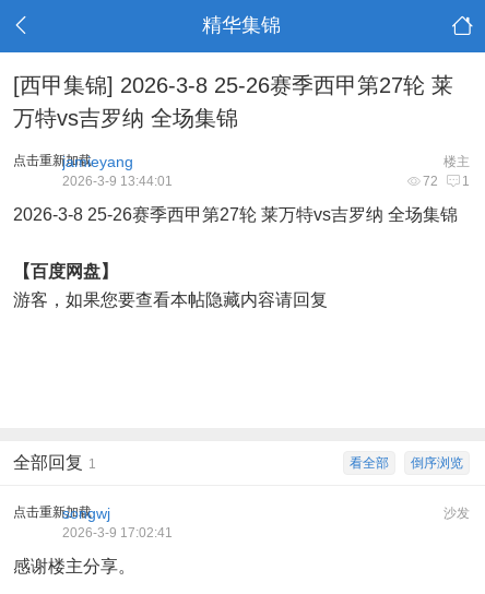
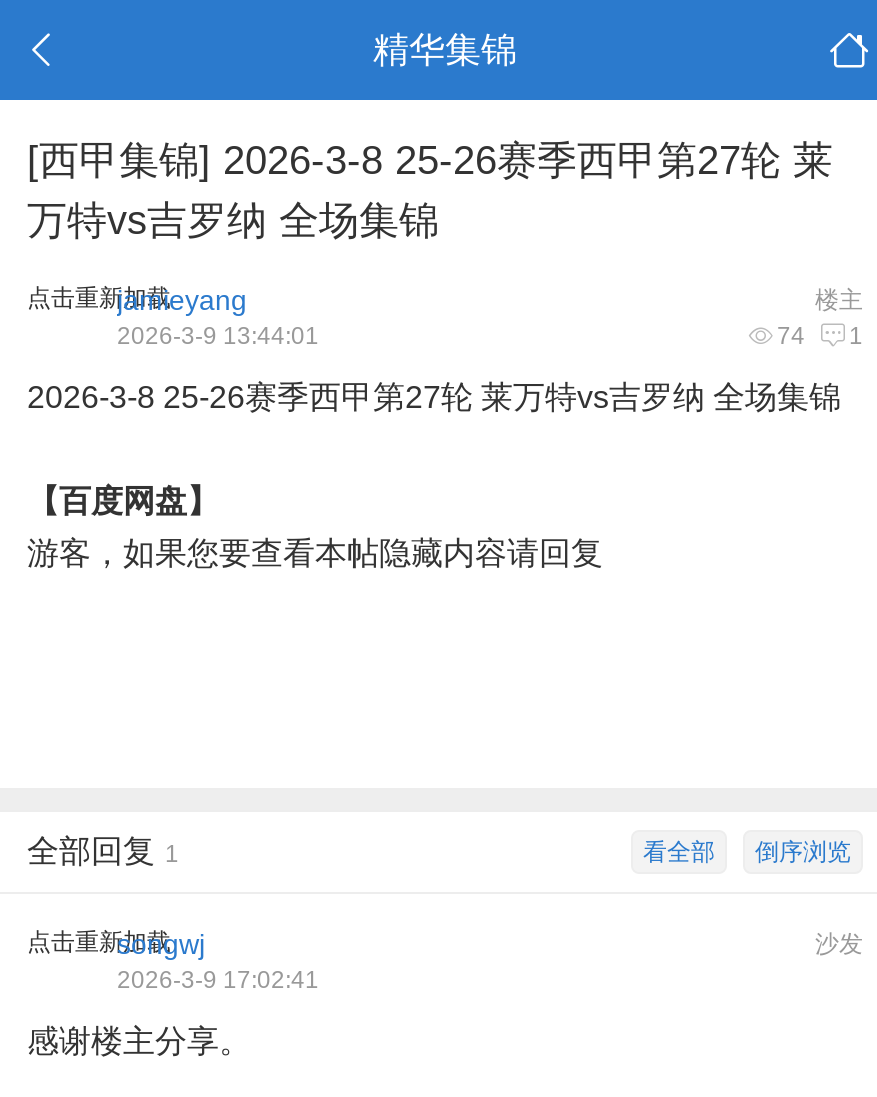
[423,174,470,189] 72 1 -> [777,322,863,350] 74 1

